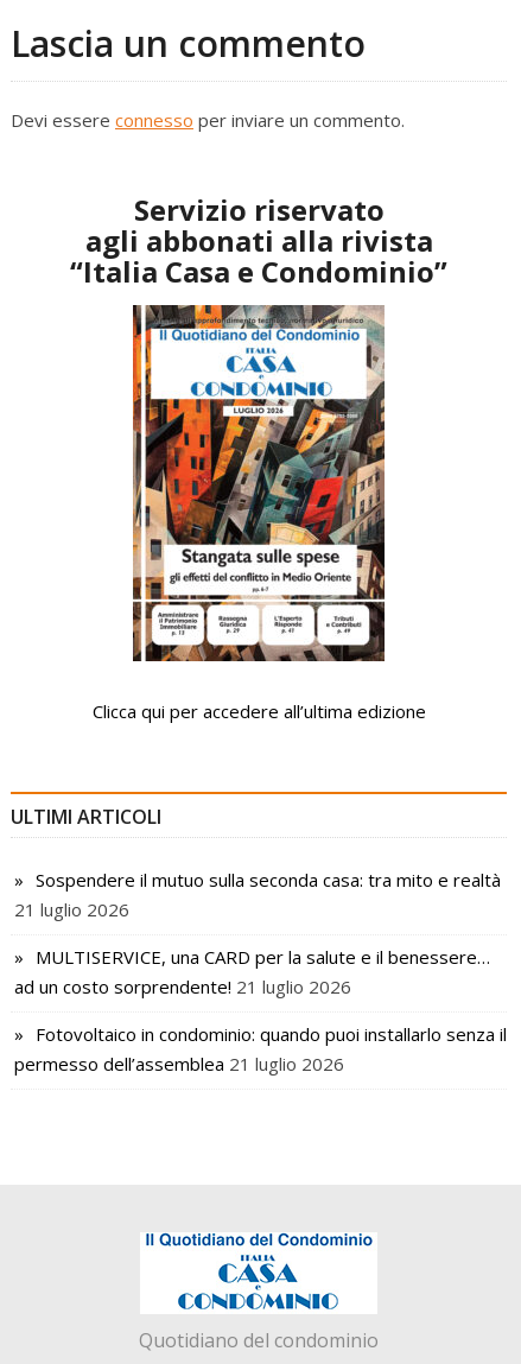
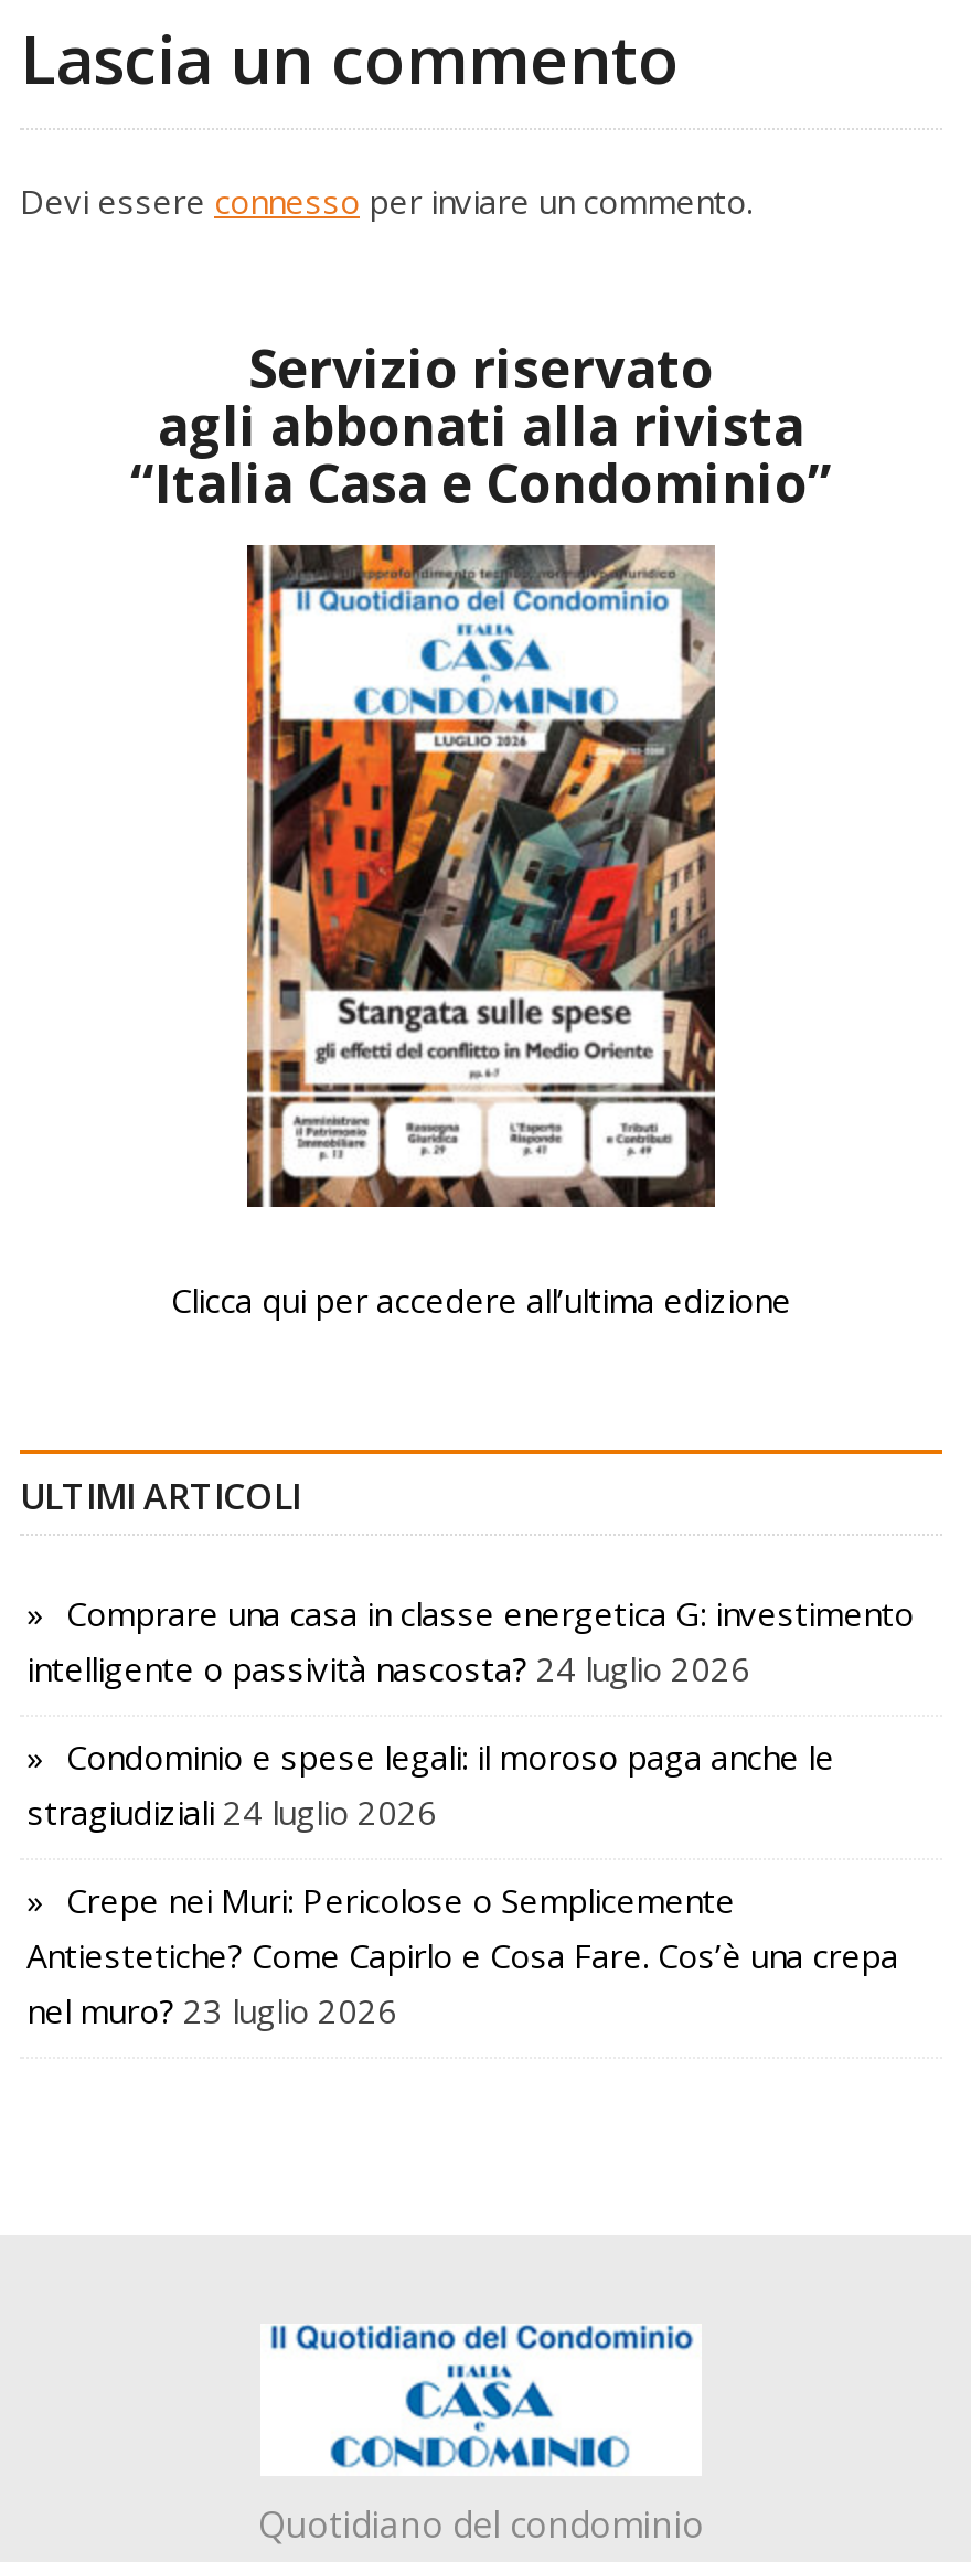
[14,868,501,922] Sospendere il mutuo sulla seconda casa: tra mito e realtà | 21 luglio 2026 -> [26,1592,914,1691] Comprare una casa in classe energetica G: investimento | intelligente o passività nascosta? 24 luglio 2026
[14,945,490,999] MULTISERVICE, una CARD per la salute e il benessere… | ad un costo sorprendente! 21 luglio 2026 -> [26,1735,834,1835] Condominio e spese legali: il moroso paga anche le | stragiudiziali 24 luglio 2026
[14,1023,507,1076] Fotovoltaico in condominio: quando puoi installarlo senza il | permesso dell’assemblea 21 luglio 2026 -> [26,1879,898,2033] Crepe nei Muri: Pericolose o Semplicemente | Antiestetiche? Come Capirlo e Cosa Fare. Cos’è una crepa | nel muro? 23 luglio 2026

